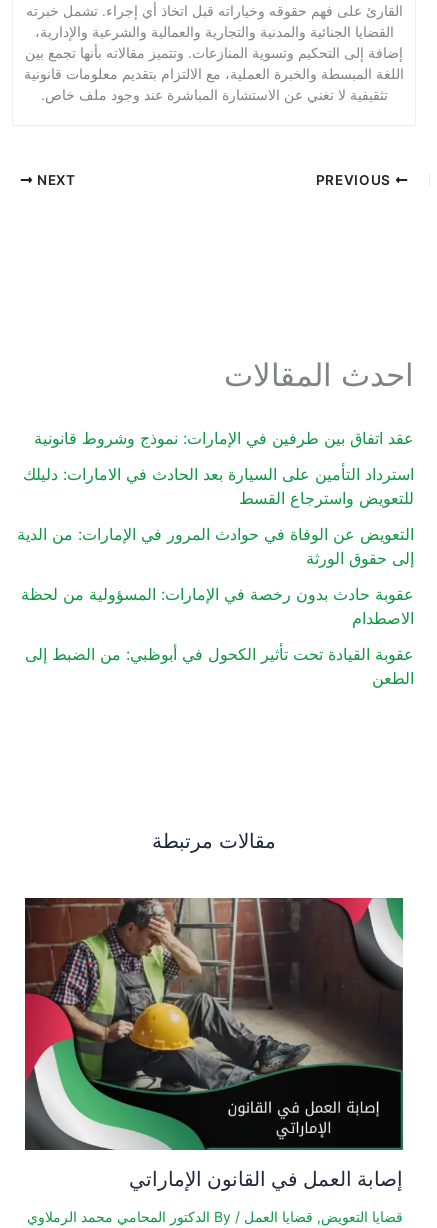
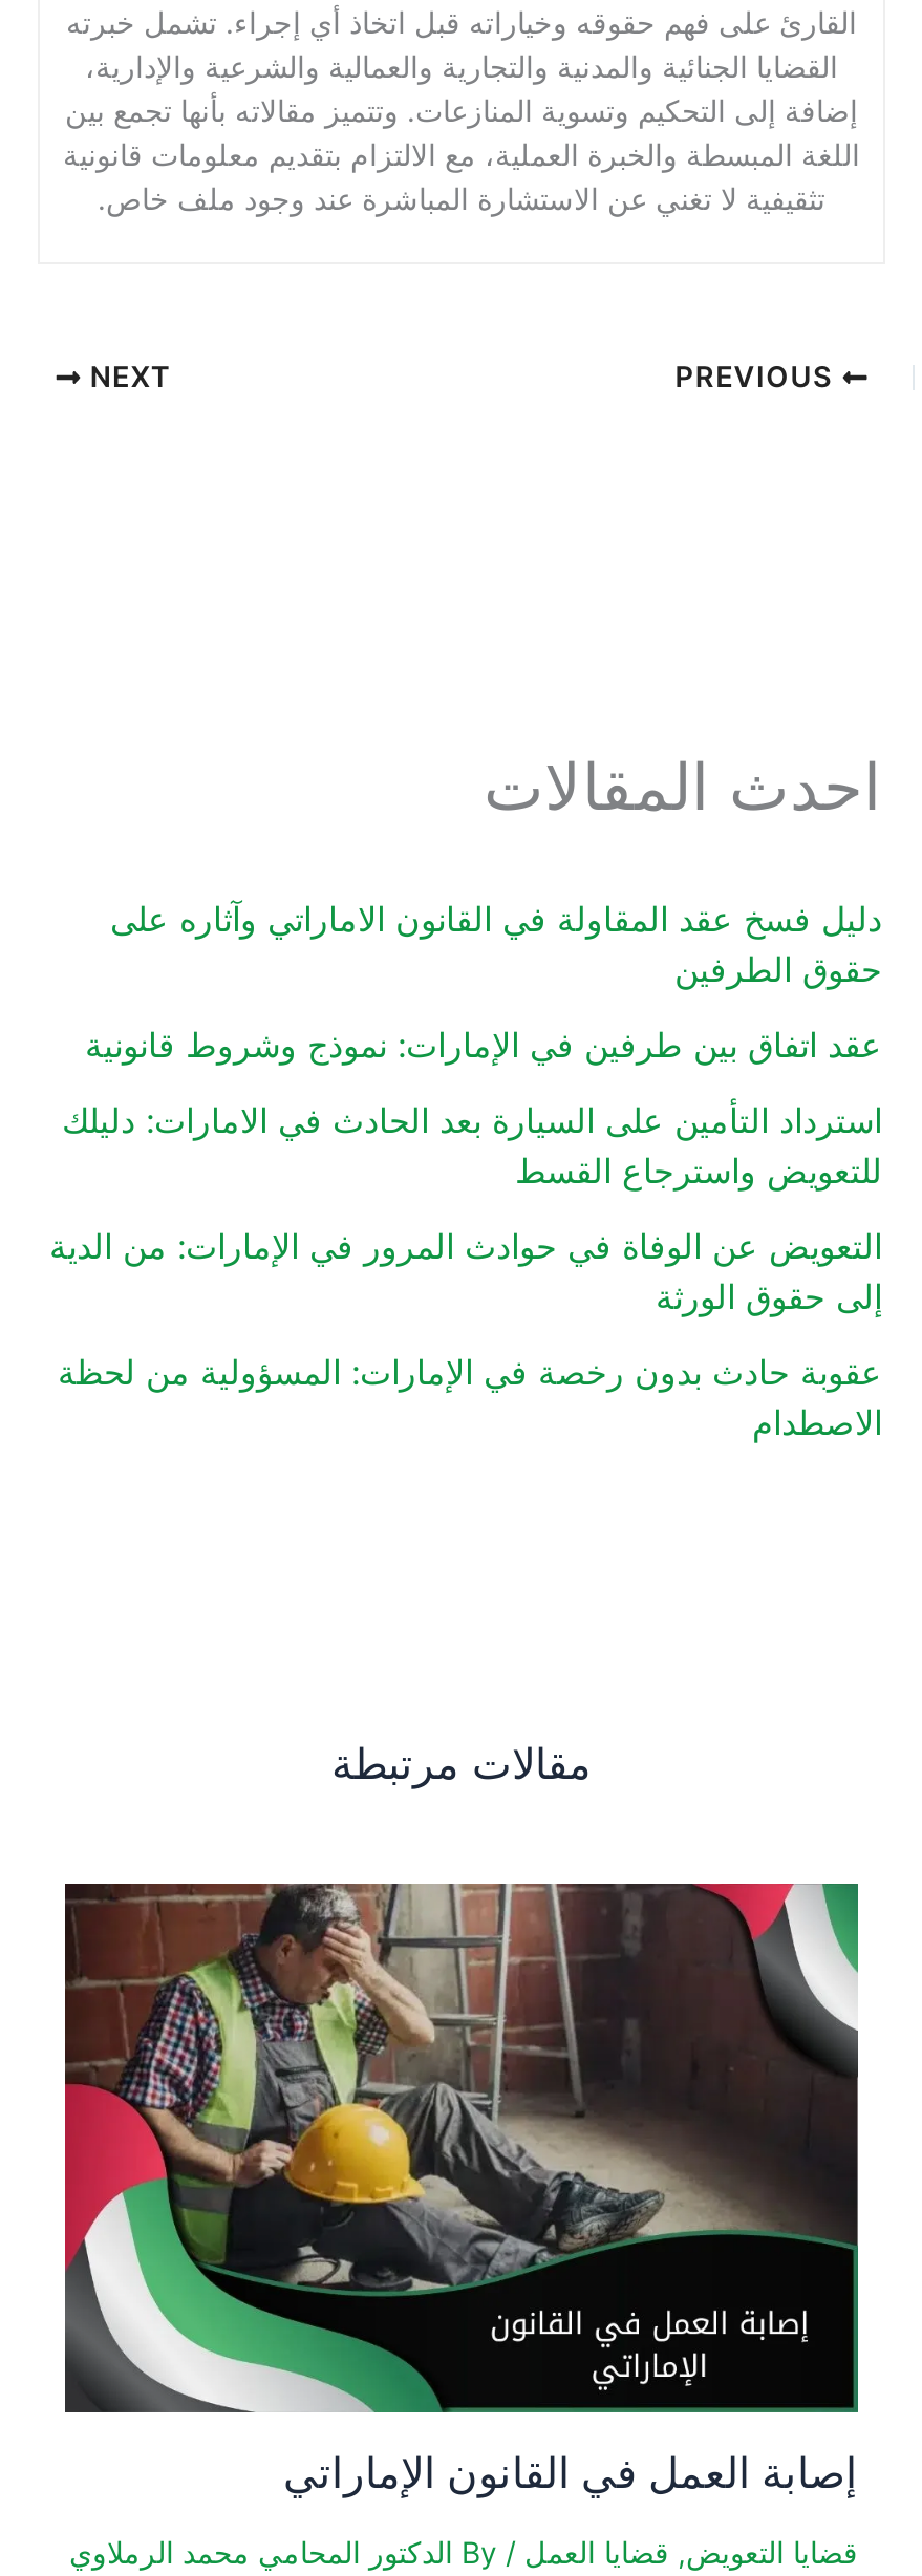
none -> [110,898,882,991] دليل فسخ عقد المقاولة في القانون الاماراتي وآثاره على | حقوق الطرفين
moved [17,428,414,628] -> [49,1024,882,1444]: عقد اتفاق بين طرفين في الإمارات: نموذج وشروط قانونية | استرداد التأمين على السيارة بعد الحادث في الامارات: دليلك | للتعويض واسترجاع القسط | التعويض عن الوفاة في حوادث المرور في الإمارات: من الدية | إلى حقوق الورثة | عقوبة حادث بدون رخصة في الإمارات: المسؤولية من لحظة | الاصطدام
[25,644,414,688] عقوبة القيادة تحت تأثير الكحول في أبوظبي: من الضبط إلى | الطعن -> none

